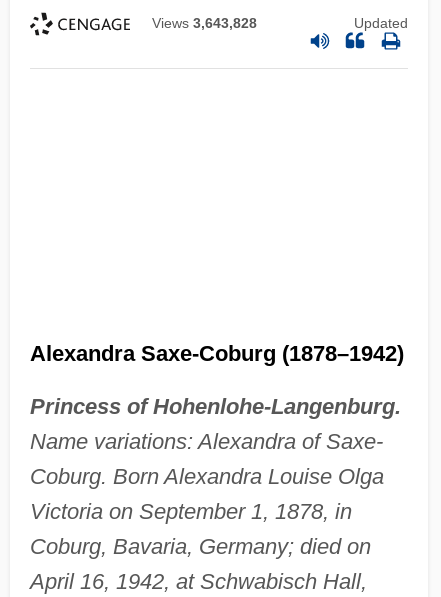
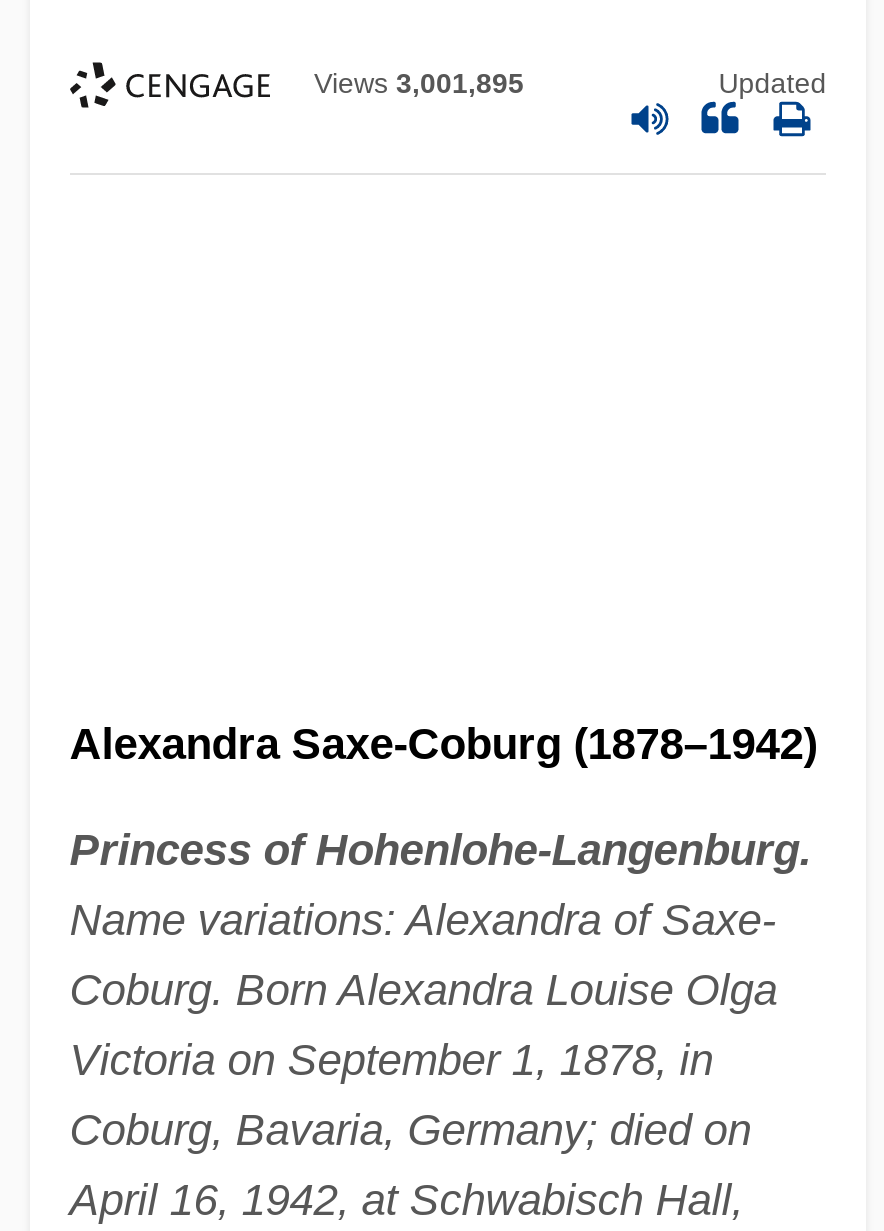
[152,15,257,31] Views 3,643,828 -> [314,68,524,100] Views 3,001,895

